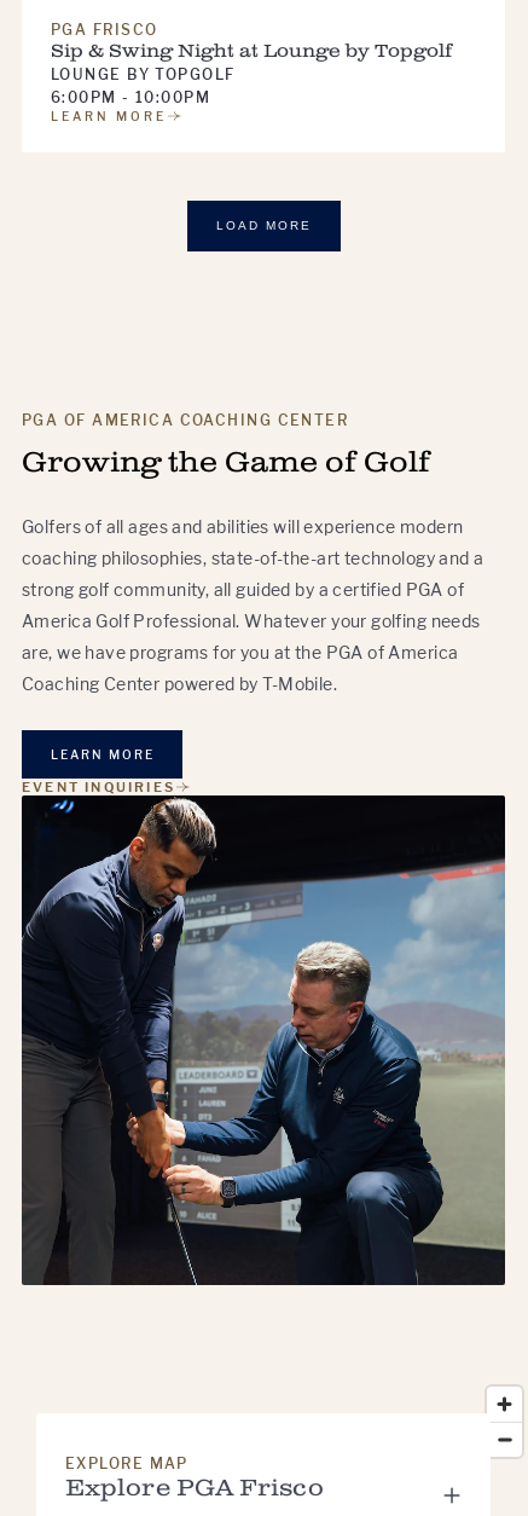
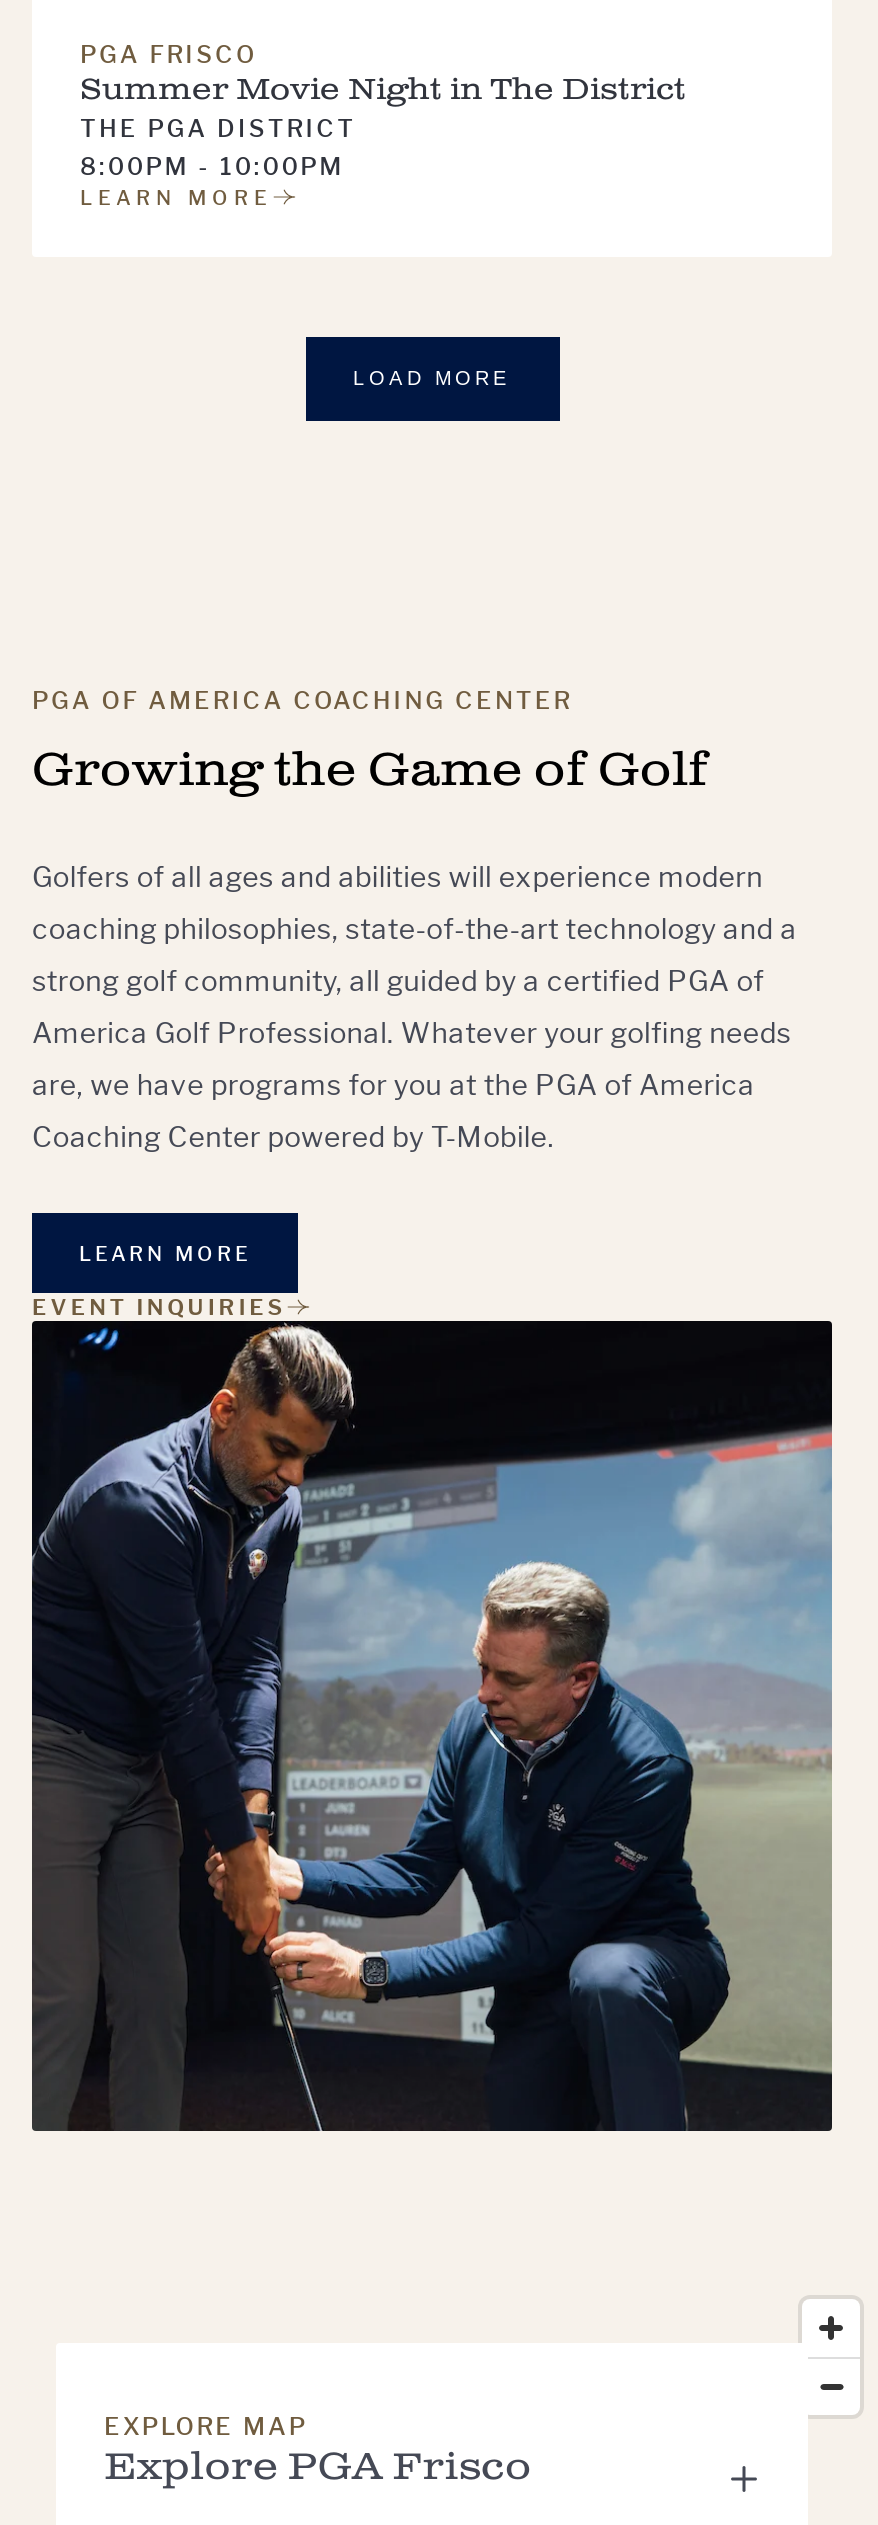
[51,40,452,107] Sip & Swing Night at Lounge by Topgolf | LOUNGE BY TOPGOLF | 6:00PM - 10:00PM -> [80,72,686,182] Summer Movie Night in The District | THE PGA DISTRICT | 8:00PM - 10:00PM

